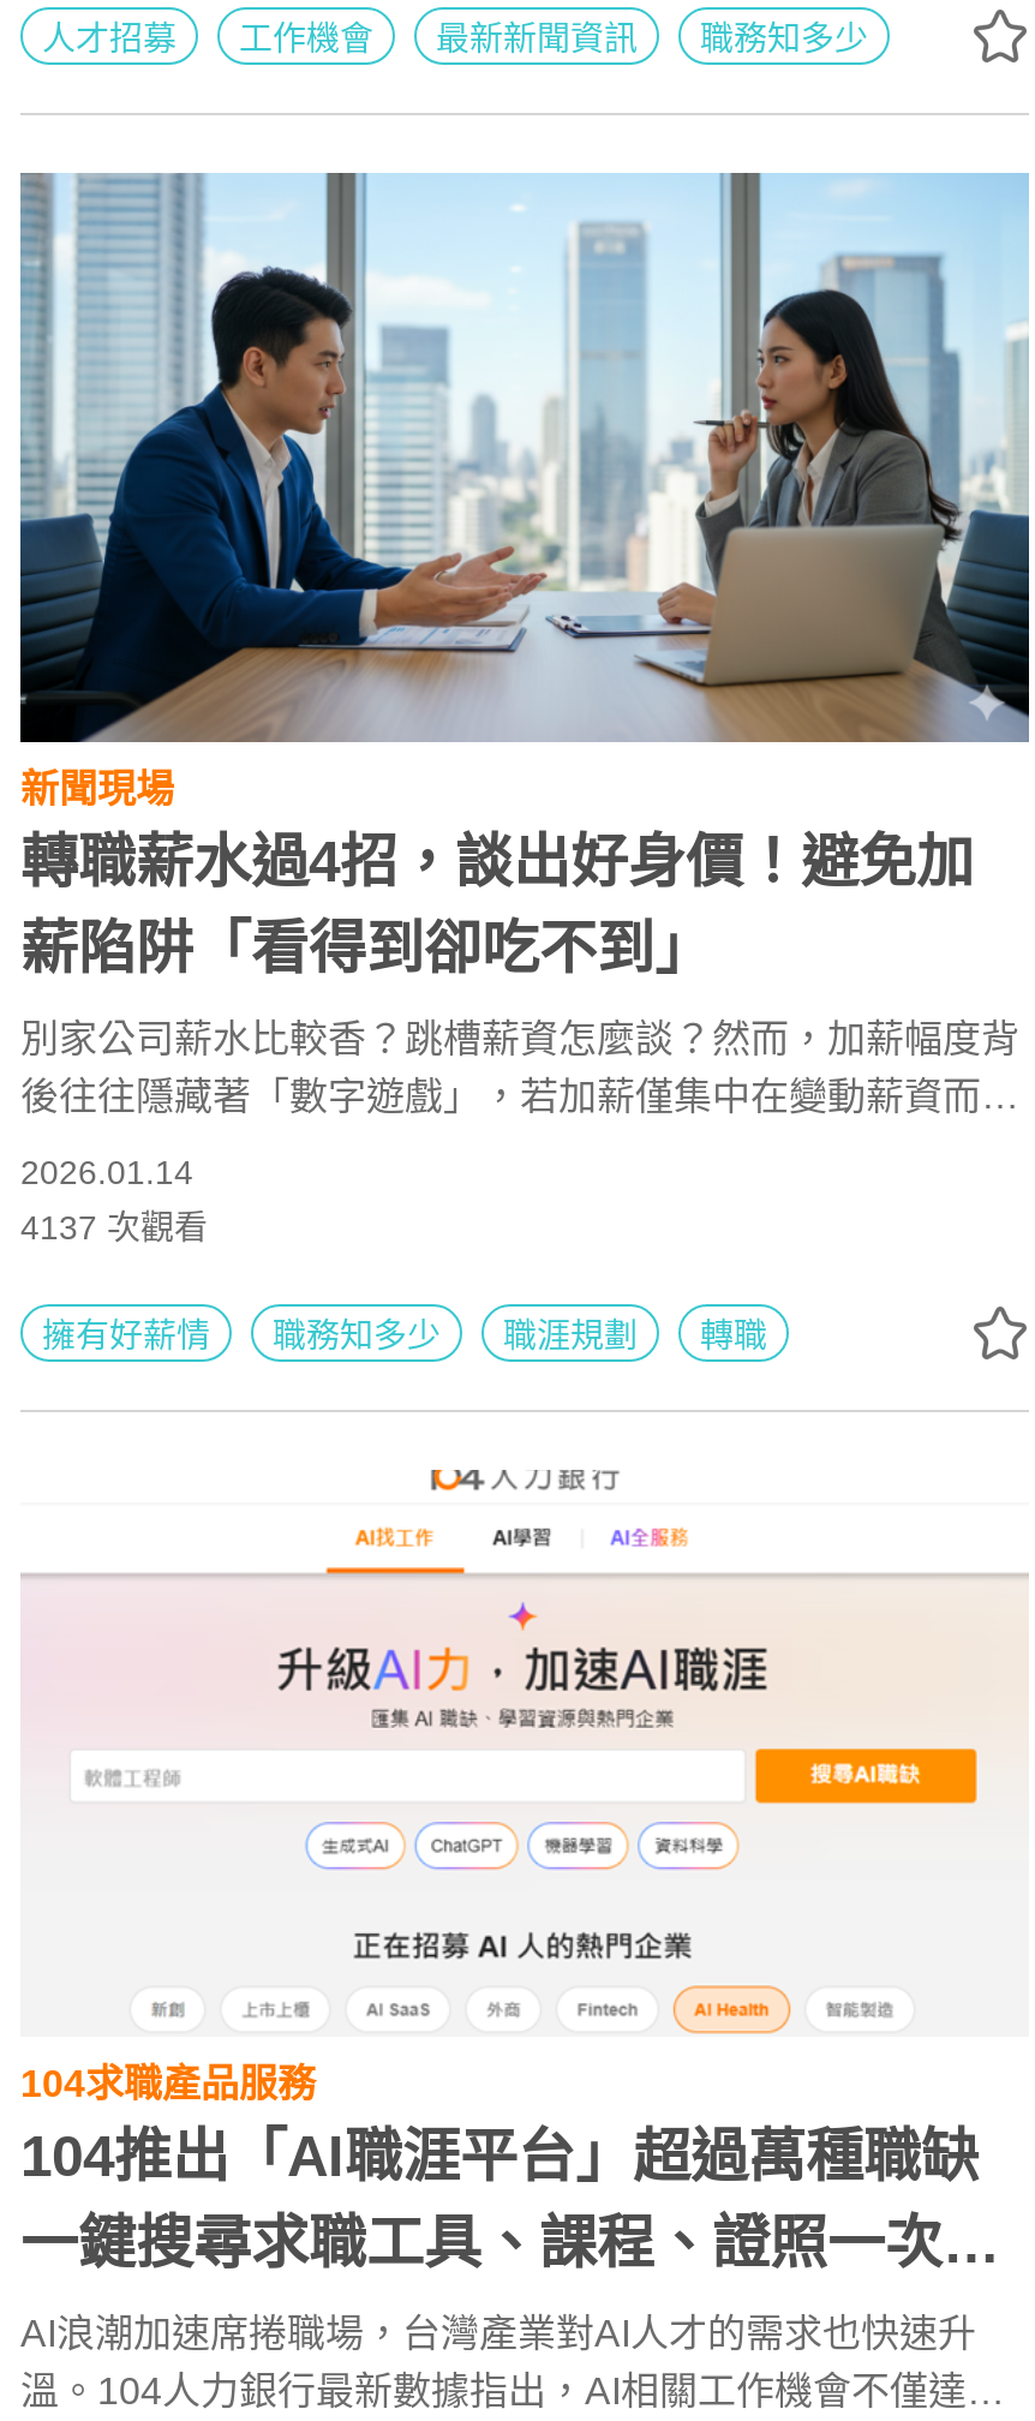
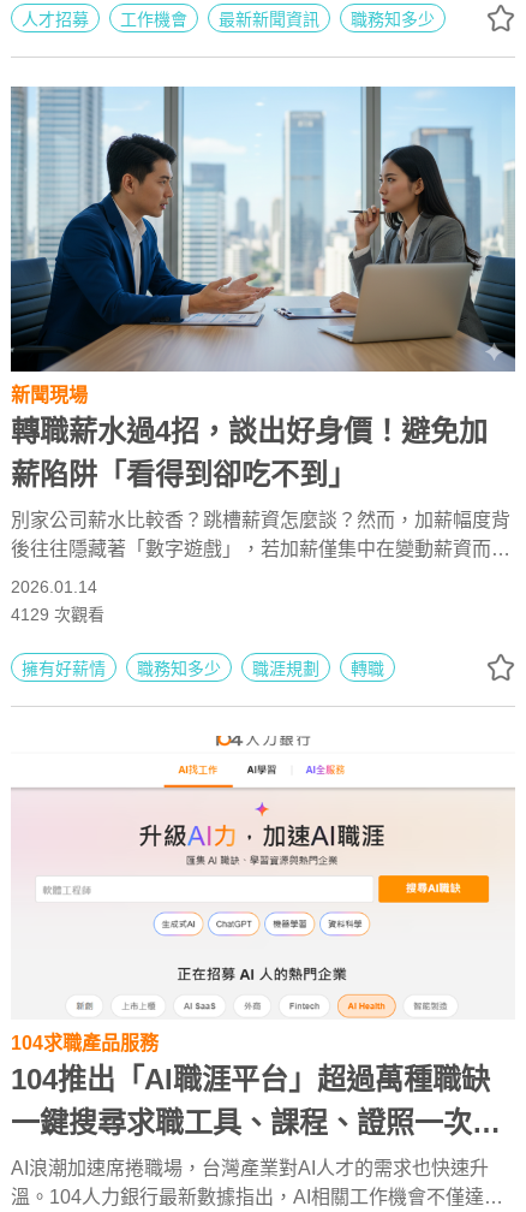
[20,1207,208,1245] 4137次觀看 -> [11,604,104,623] 4129次觀看

